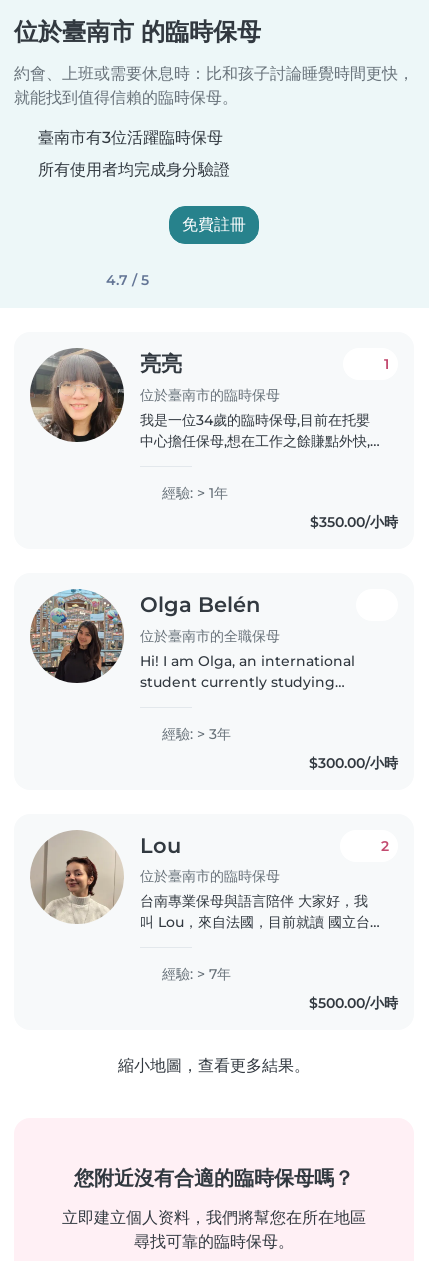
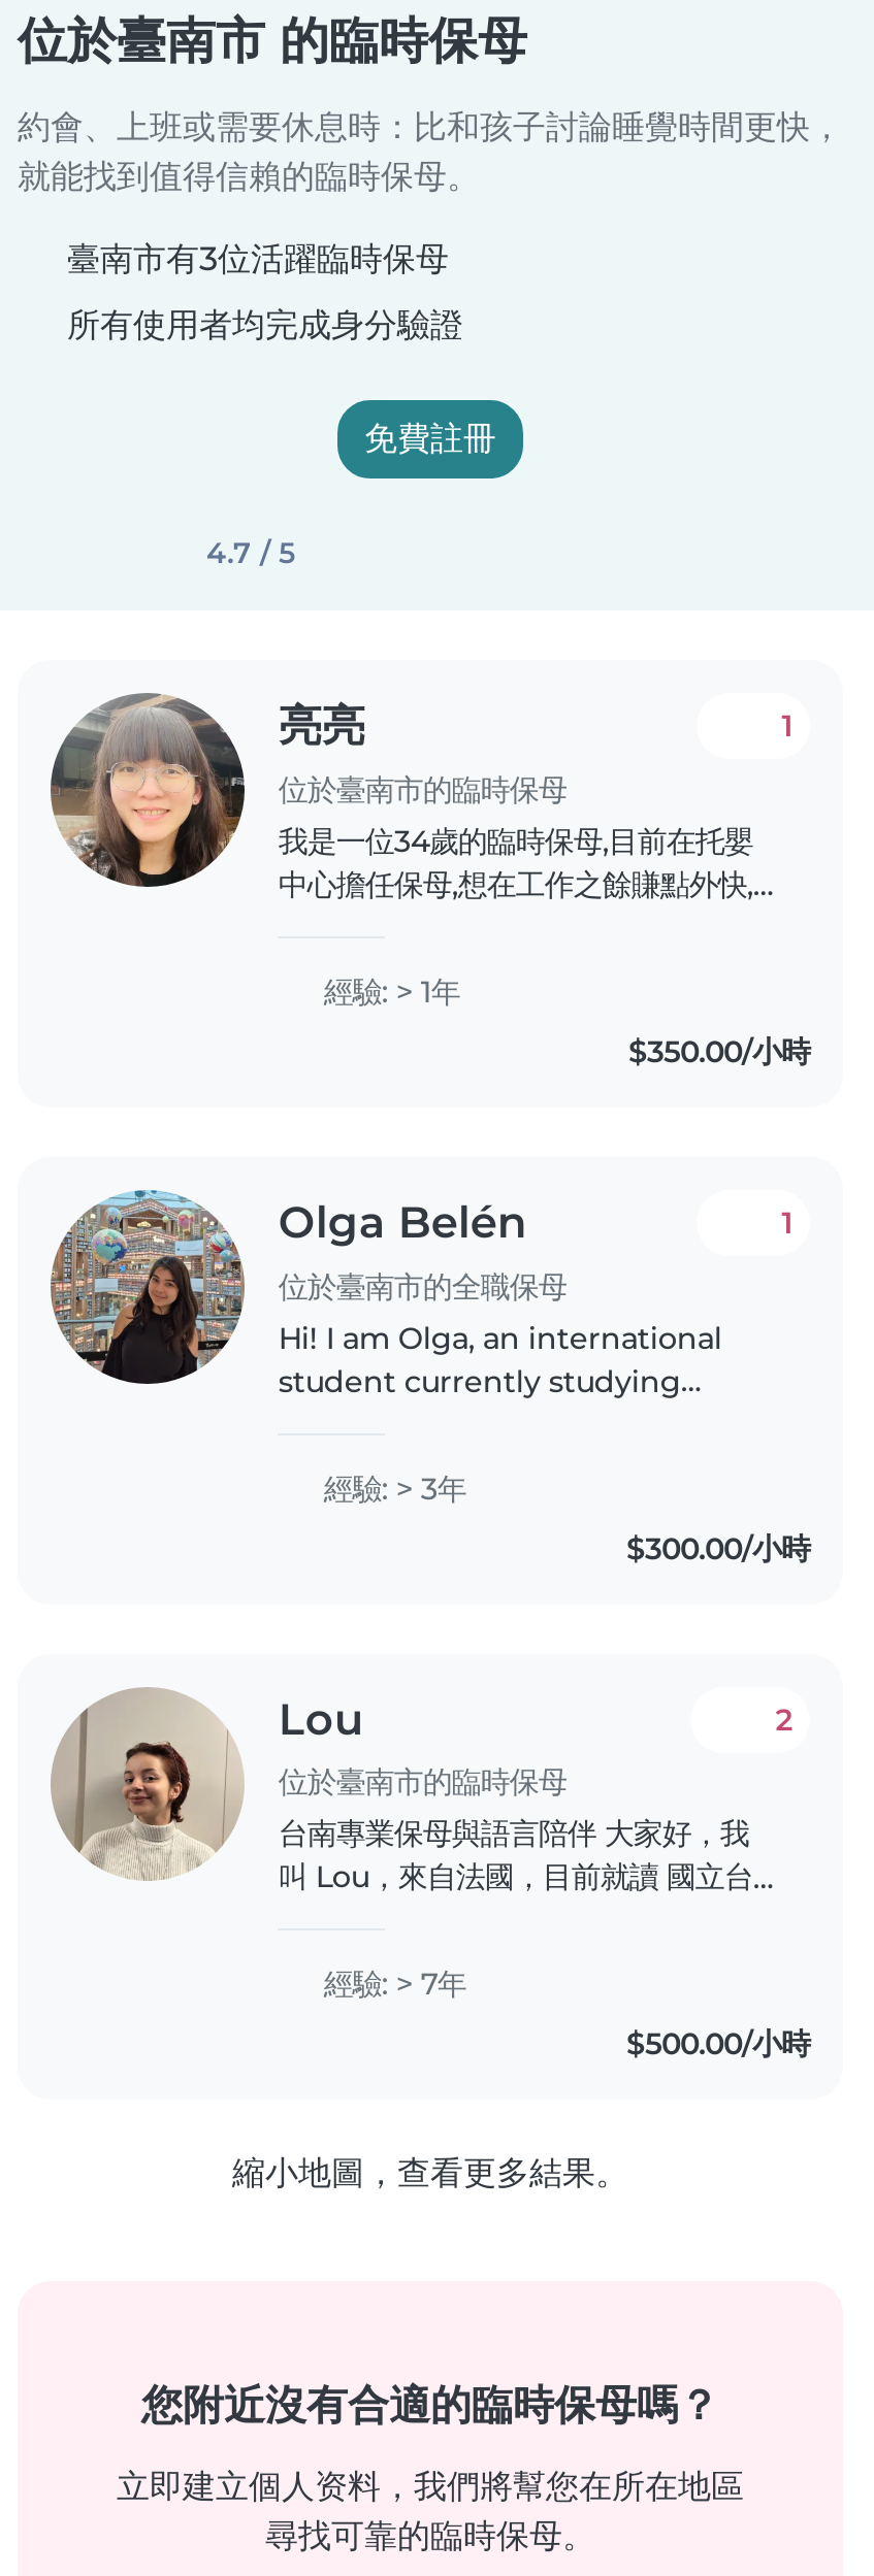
none -> [782,1204,792,1241] 1

